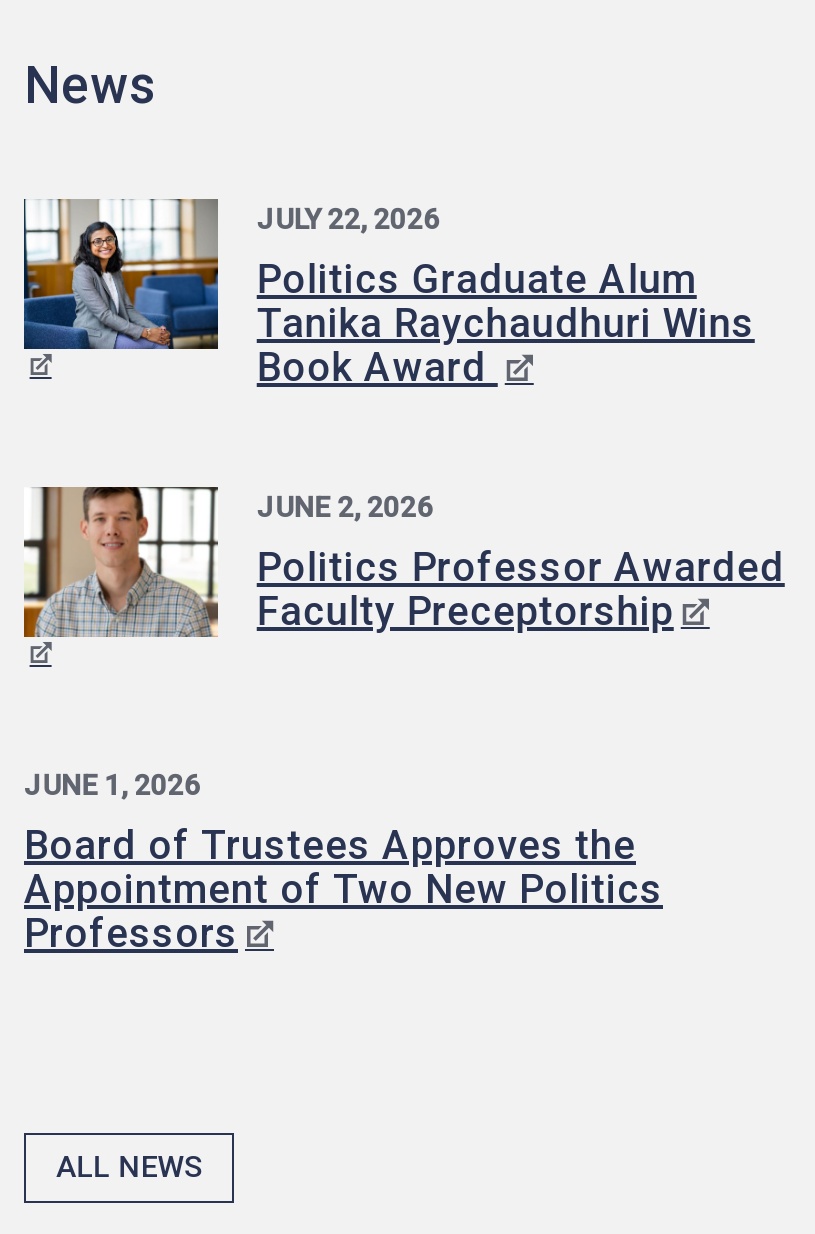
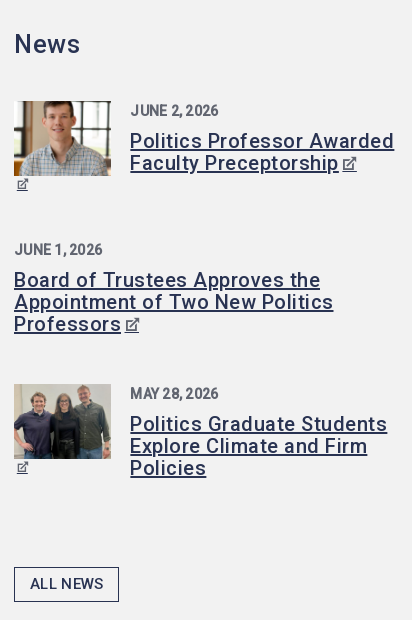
[22,197,755,390] [image] | JULY 22, 2026 | Politics Graduate Alum | Tanika Raychaudhuri Wins | Book Award -> none
moved [22,485,785,957] -> [13,100,394,336]: [image] | JUNE 2, 2026 | Politics Professor Awarded | Faculty Preceptorship | JUNE 1, 2026 | Board of Trustees Approves the | Appointment of Two New Politics | Professors
none -> [14,384,387,480] [image] | MAY 28, 2026 | Politics Graduate Students | Explore Climate and Firm | Policies

